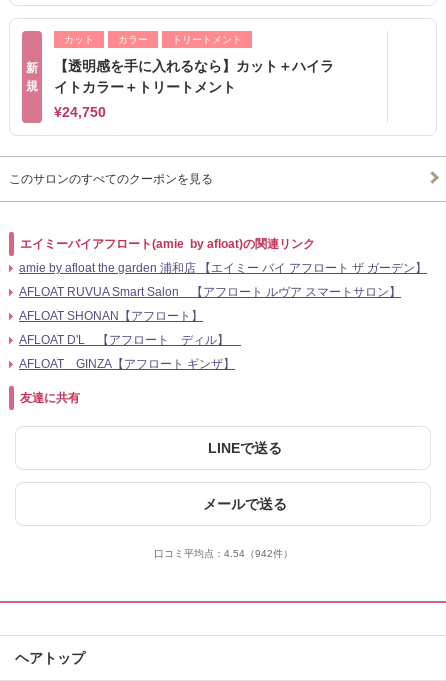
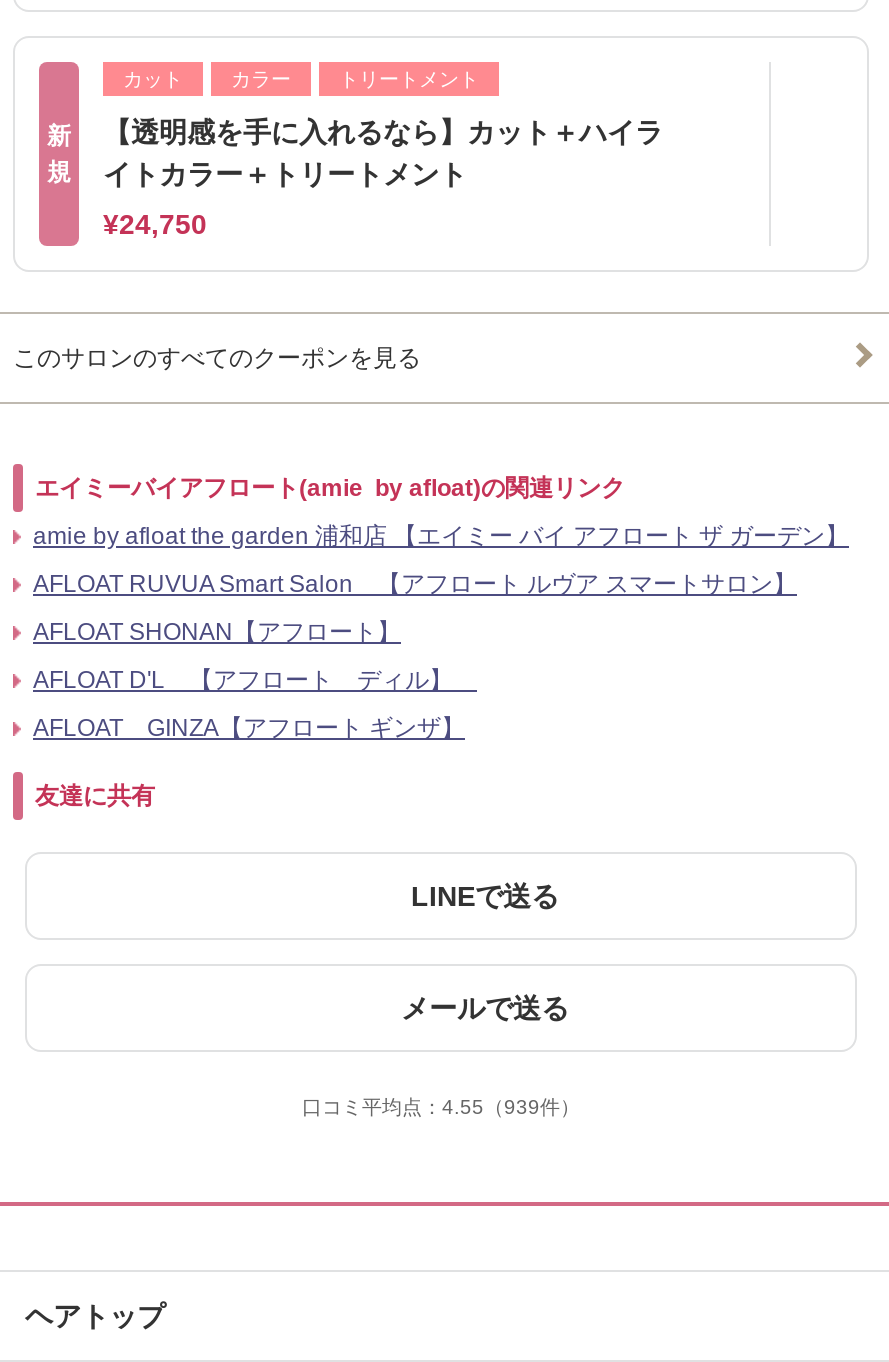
[153,548,292,559] 口コミ平均点：4.54（942件） -> [302,1097,580,1119] 口コミ平均点：4.55（939件）

